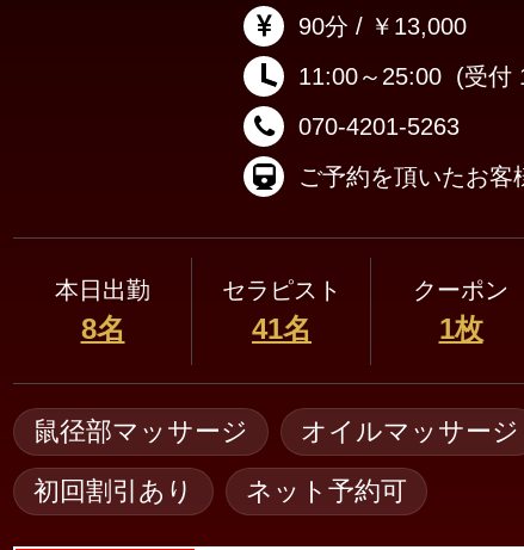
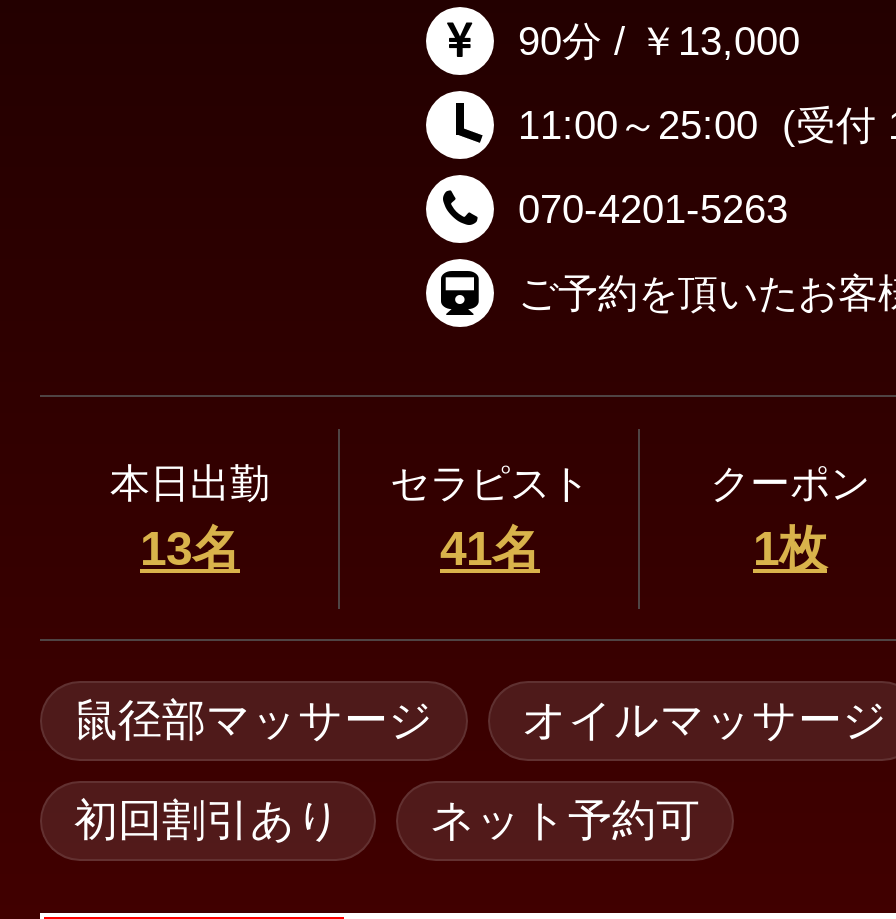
[81,312,125,344] 8名 -> [140,520,240,574] 13名

